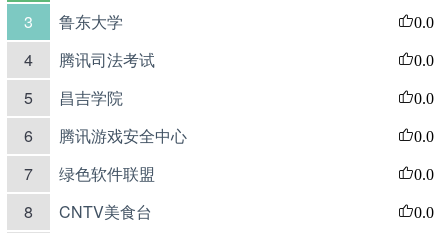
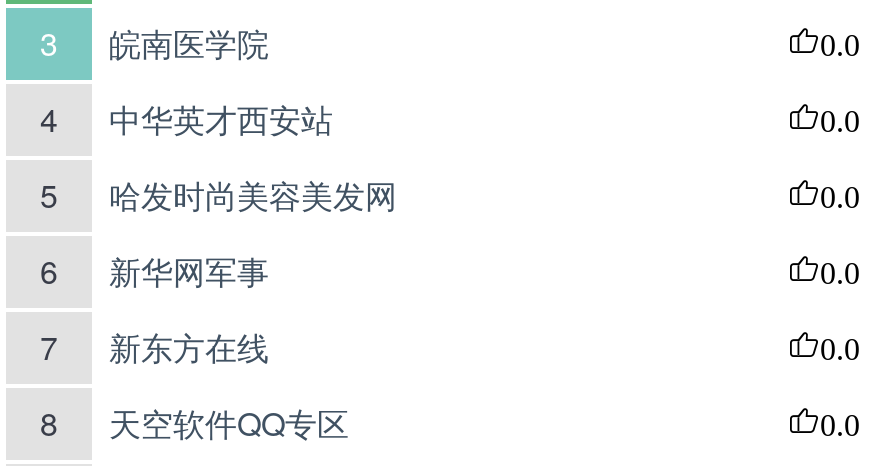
[58,10,122,33] 鲁东大学 -> [109,21,269,67] 皖南医学院
[58,48,154,71] 腾讯司法考试 -> [109,97,333,143] 中华英才西安站
[58,86,122,109] 昌吉学院 -> [109,173,397,219] 哈发时尚美容美发网
[58,124,186,147] 腾讯游戏安全中心 -> [109,249,269,295] 新华网军事
[58,162,154,185] 绿色软件联盟 -> [109,325,269,371] 新东方在线
[58,200,151,223] CNTV美食台 -> [109,401,349,447] 天空软件QQ专区

